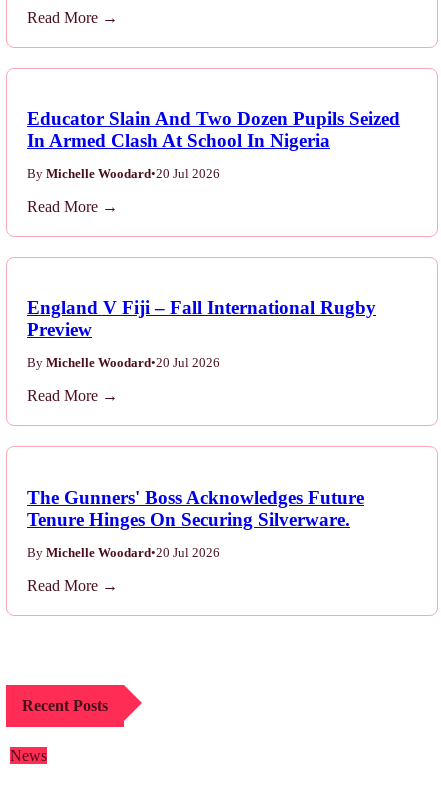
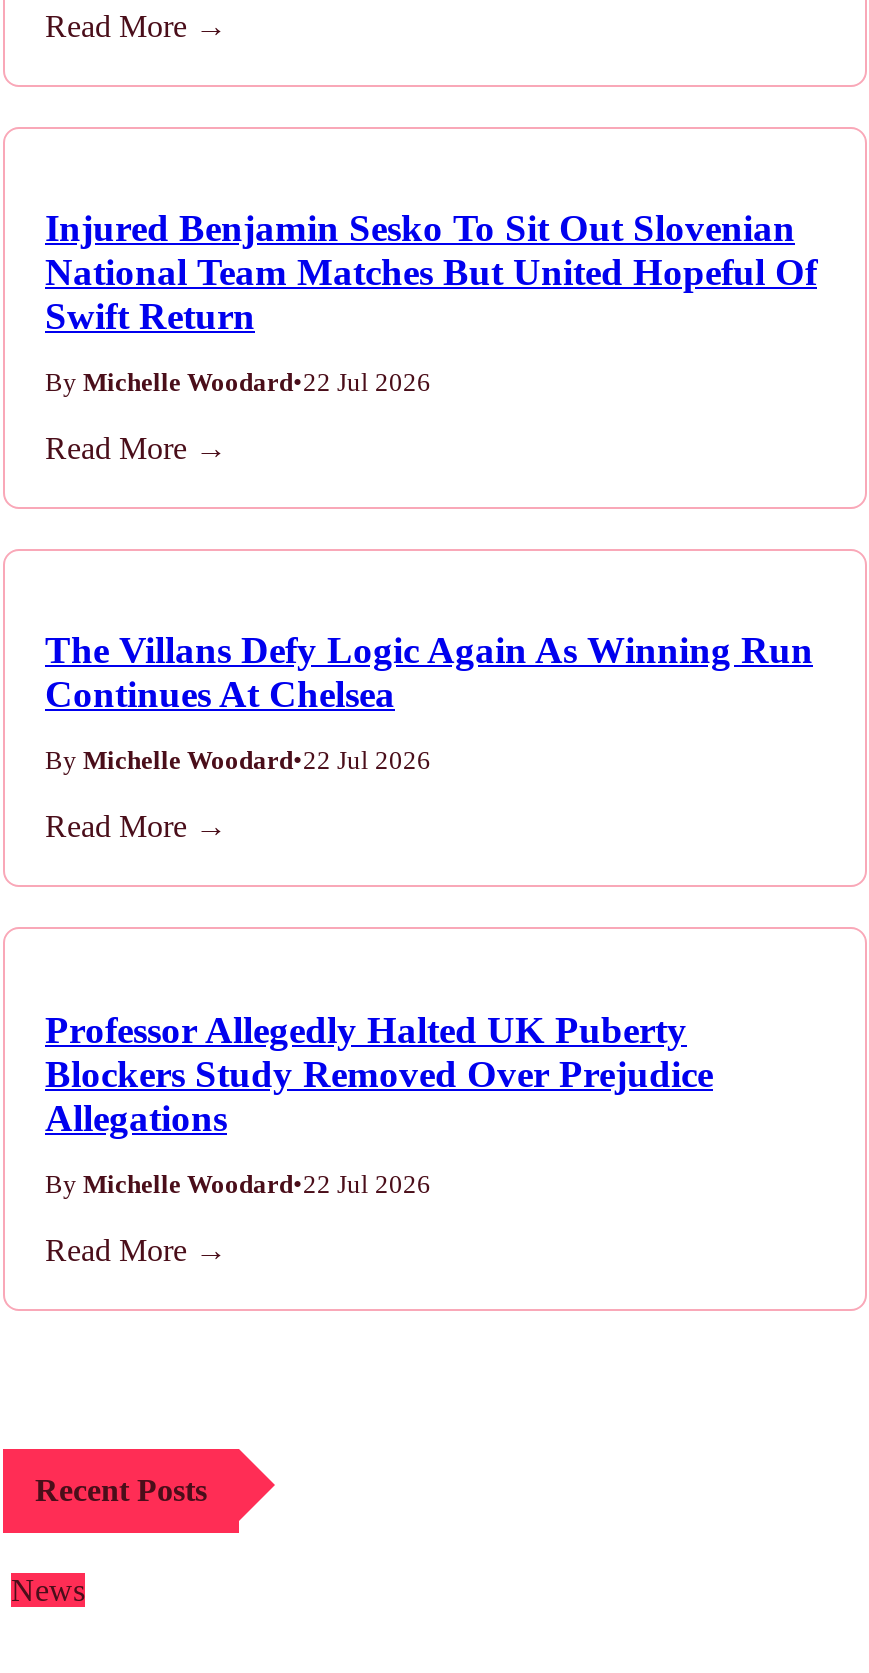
[27,108,400,151] Educator Slain And Two Dozen Pupils Seized | In Armed Clash At School In Nigeria -> [45,207,817,337] Injured Benjamin Sesko To Sit Out Slovenian | National Team Matches But United Hopeful Of | Swift Return
[27,167,220,181] By Michelle Woodard•20 Jul 2026 -> [45,369,431,397] By Michelle Woodard•22 Jul 2026
[27,297,376,340] England V Fiji – Fall International Rugby | Preview -> [45,630,813,716] The Villans Defy Logic Again As Winning Run | Continues At Chelsea
[27,356,220,370] By Michelle Woodard•20 Jul 2026 -> [45,748,431,776] By Michelle Woodard•22 Jul 2026
[27,487,364,530] The Gunners' Boss Acknowledges Future | Tenure Hinges On Securing Silverware. -> [45,1008,713,1138] Professor Allegedly Halted UK Puberty | Blockers Study Removed Over Prejudice | Allegations
[27,546,220,560] By Michelle Woodard•20 Jul 2026 -> [45,1170,431,1198] By Michelle Woodard•22 Jul 2026

